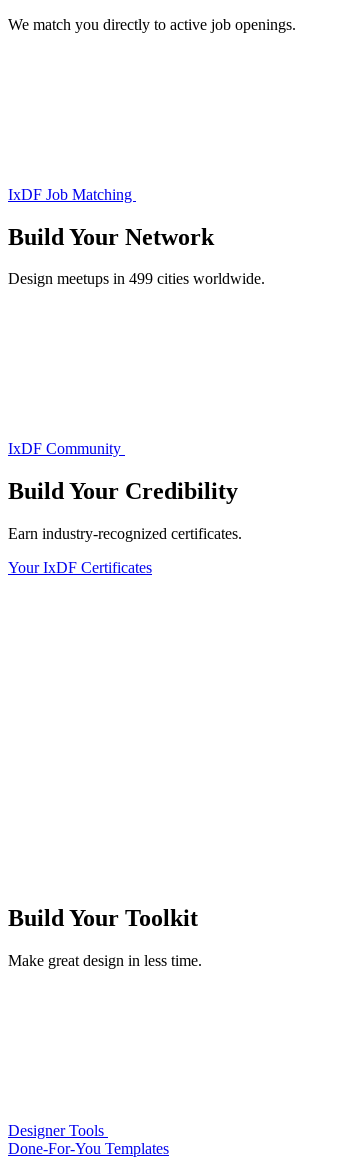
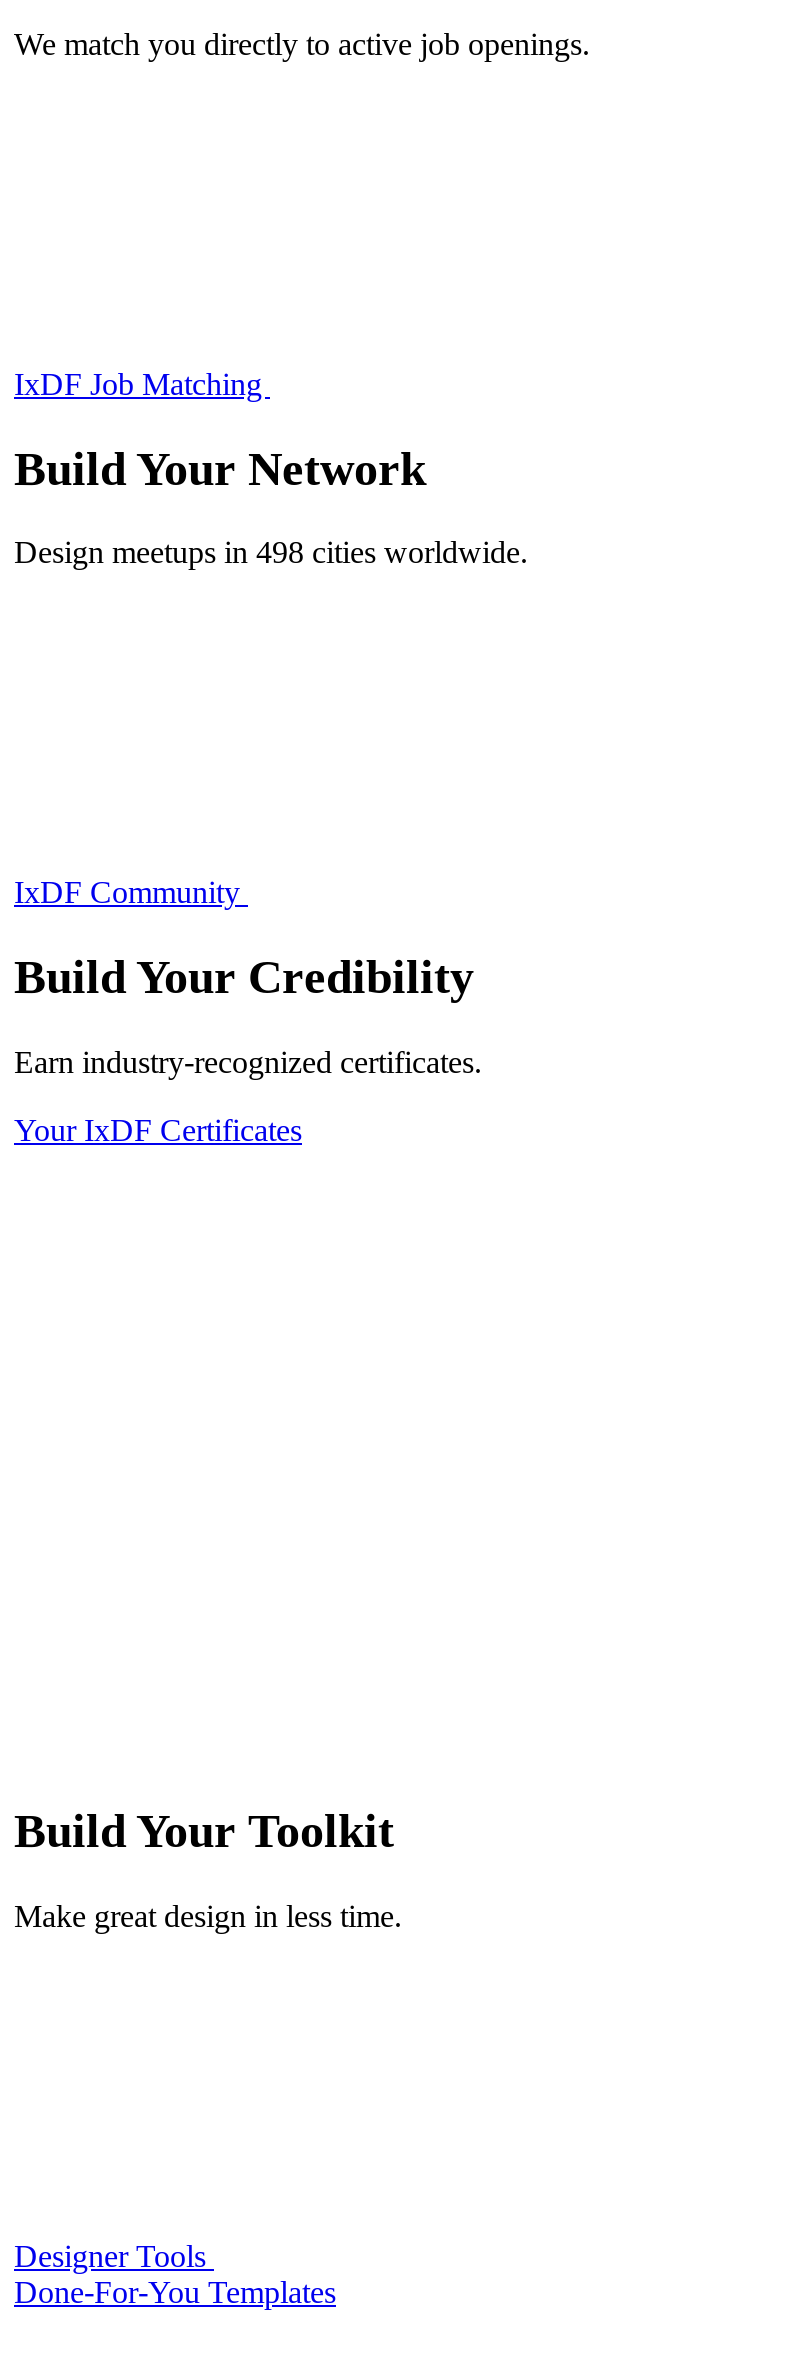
[8,270,265,287] Design meetups in 499 cities worldwide. -> [14,536,528,570] Design meetups in 498 cities worldwide.

